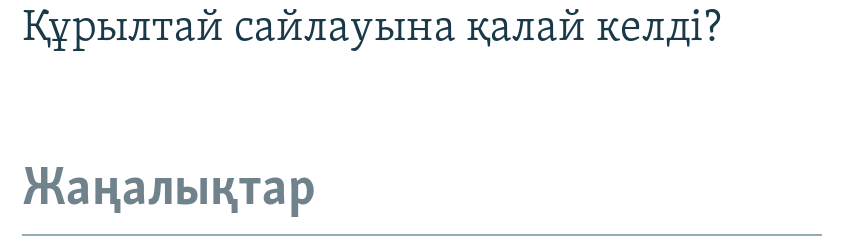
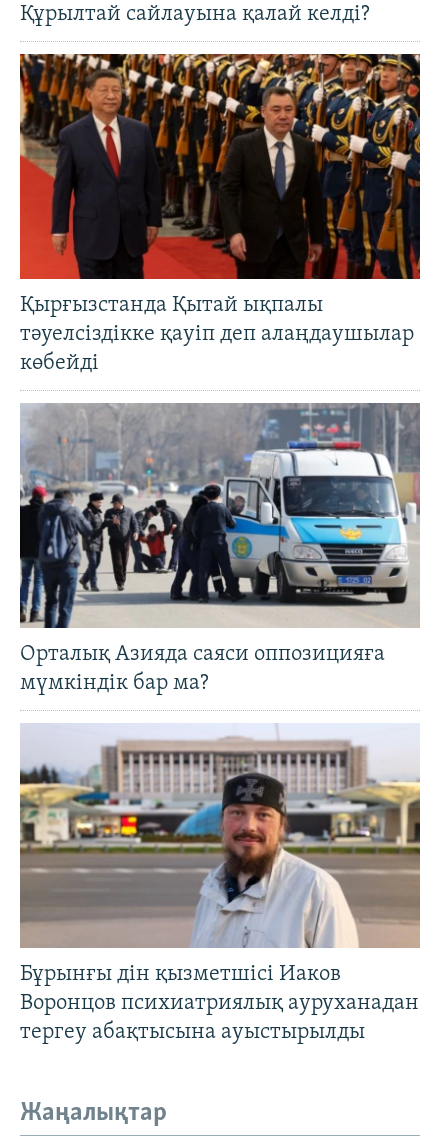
none -> [19,53,421,375] [image] | Қырғызстанда Қытай ықпалы | тәуелсіздікке қауіп деп алаңдаушылар | көбейді
none -> [19,402,421,695] [image] | Орталық Азияда саяси оппозицияға | мүмкіндік бар ма?
none -> [19,724,421,1044] [image] | Бұрынғы дін қызметшісі Иаков | Воронцов психиатриялық ауруханадан | тергеу абақтысына ауыстырылды

